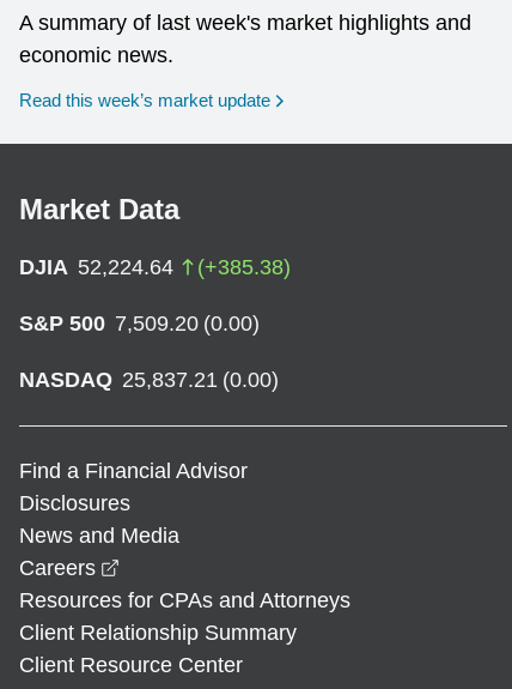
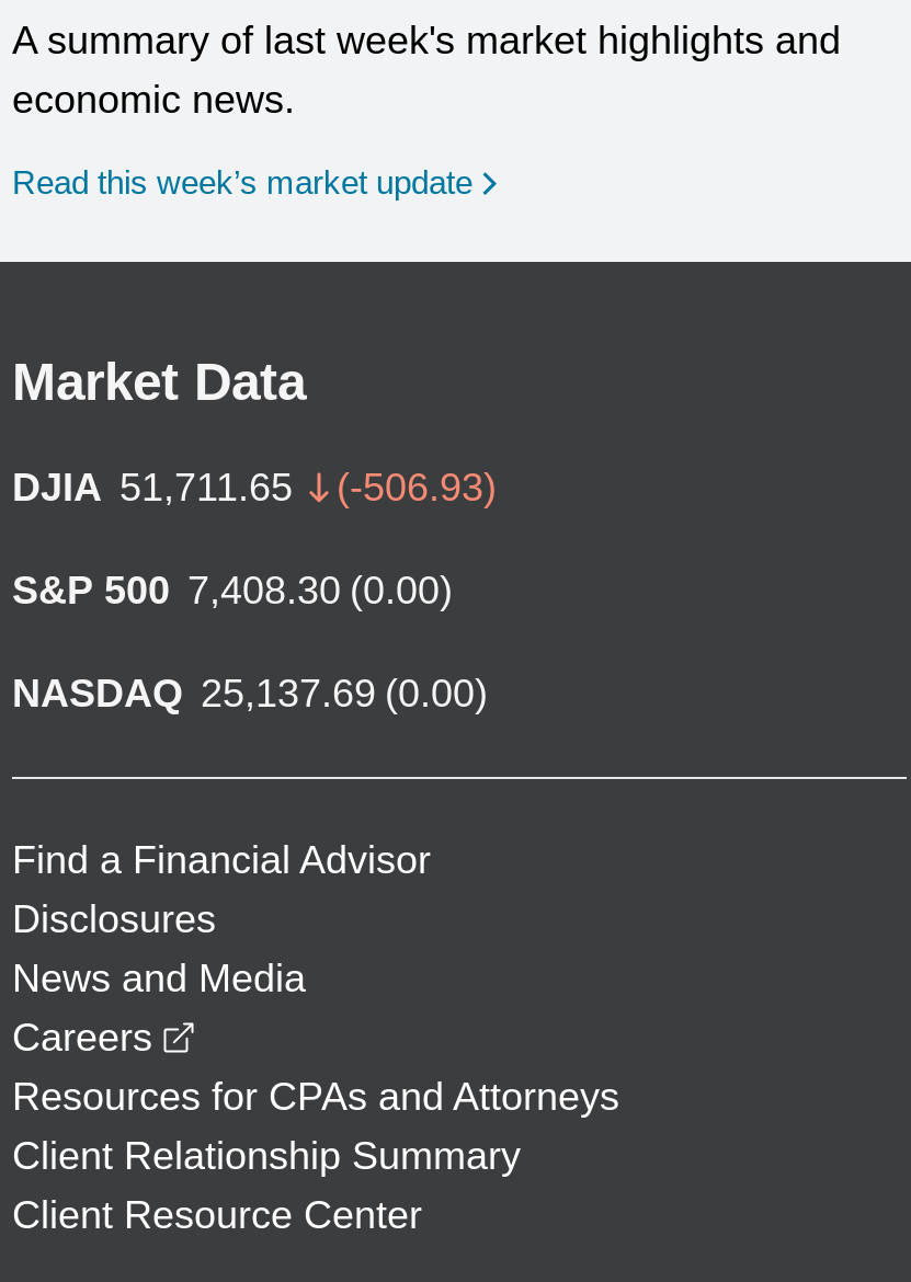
[19,255,291,279] DJIA 52,224.64 | (+385.38) -> [12,465,497,509] DJIA 51,711.65 | (-506.93)
[19,311,260,335] S&P 500 7,509.20 (0.00) -> [12,568,453,612] S&P 500 7,408.30 (0.00)
[19,368,279,392] NASDAQ 25,837.21 (0.00) -> [12,671,488,715] NASDAQ 25,137.69 (0.00)

